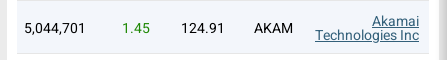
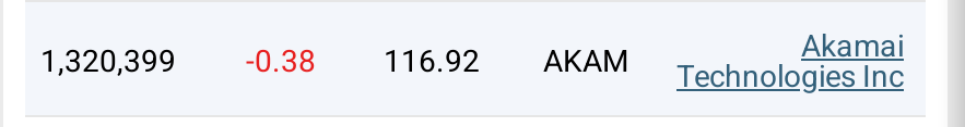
[24,18,86,39] 5,044,701 -> [40,40,176,85] 1,320,399
[122,18,150,39] 1.45 -> [246,40,316,85] -0.38
[181,18,225,39] 124.91 -> [384,40,480,85] 116.92

